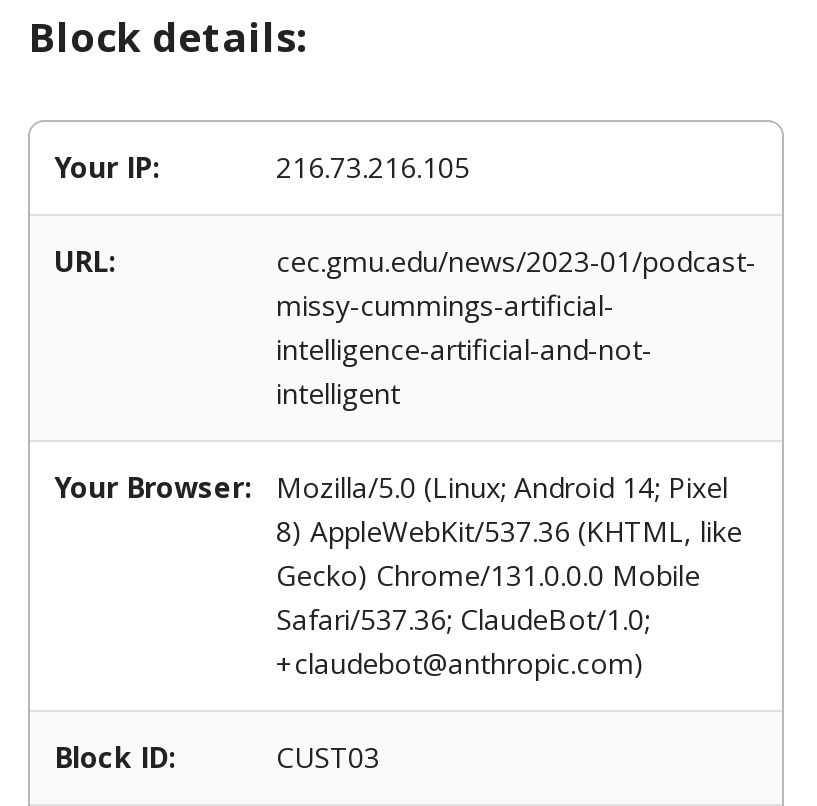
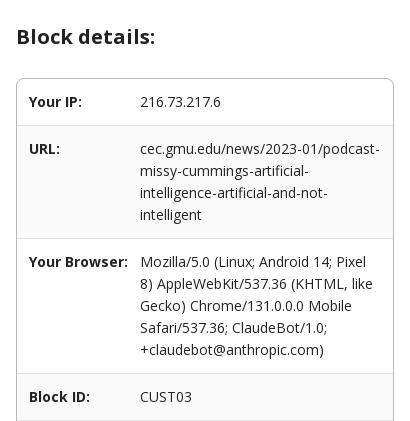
[276,148,470,186] 216.73.216.105 -> [140,92,221,111] 216.73.217.6

